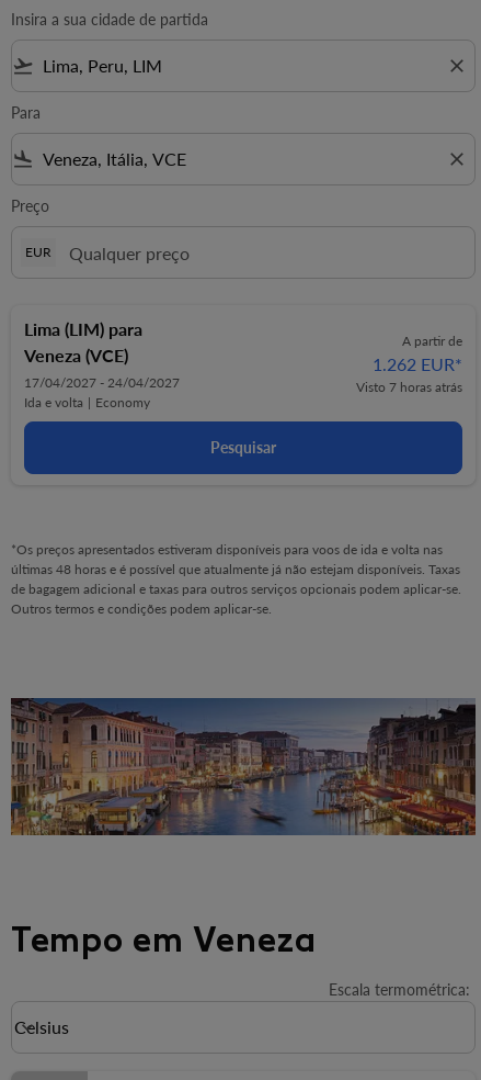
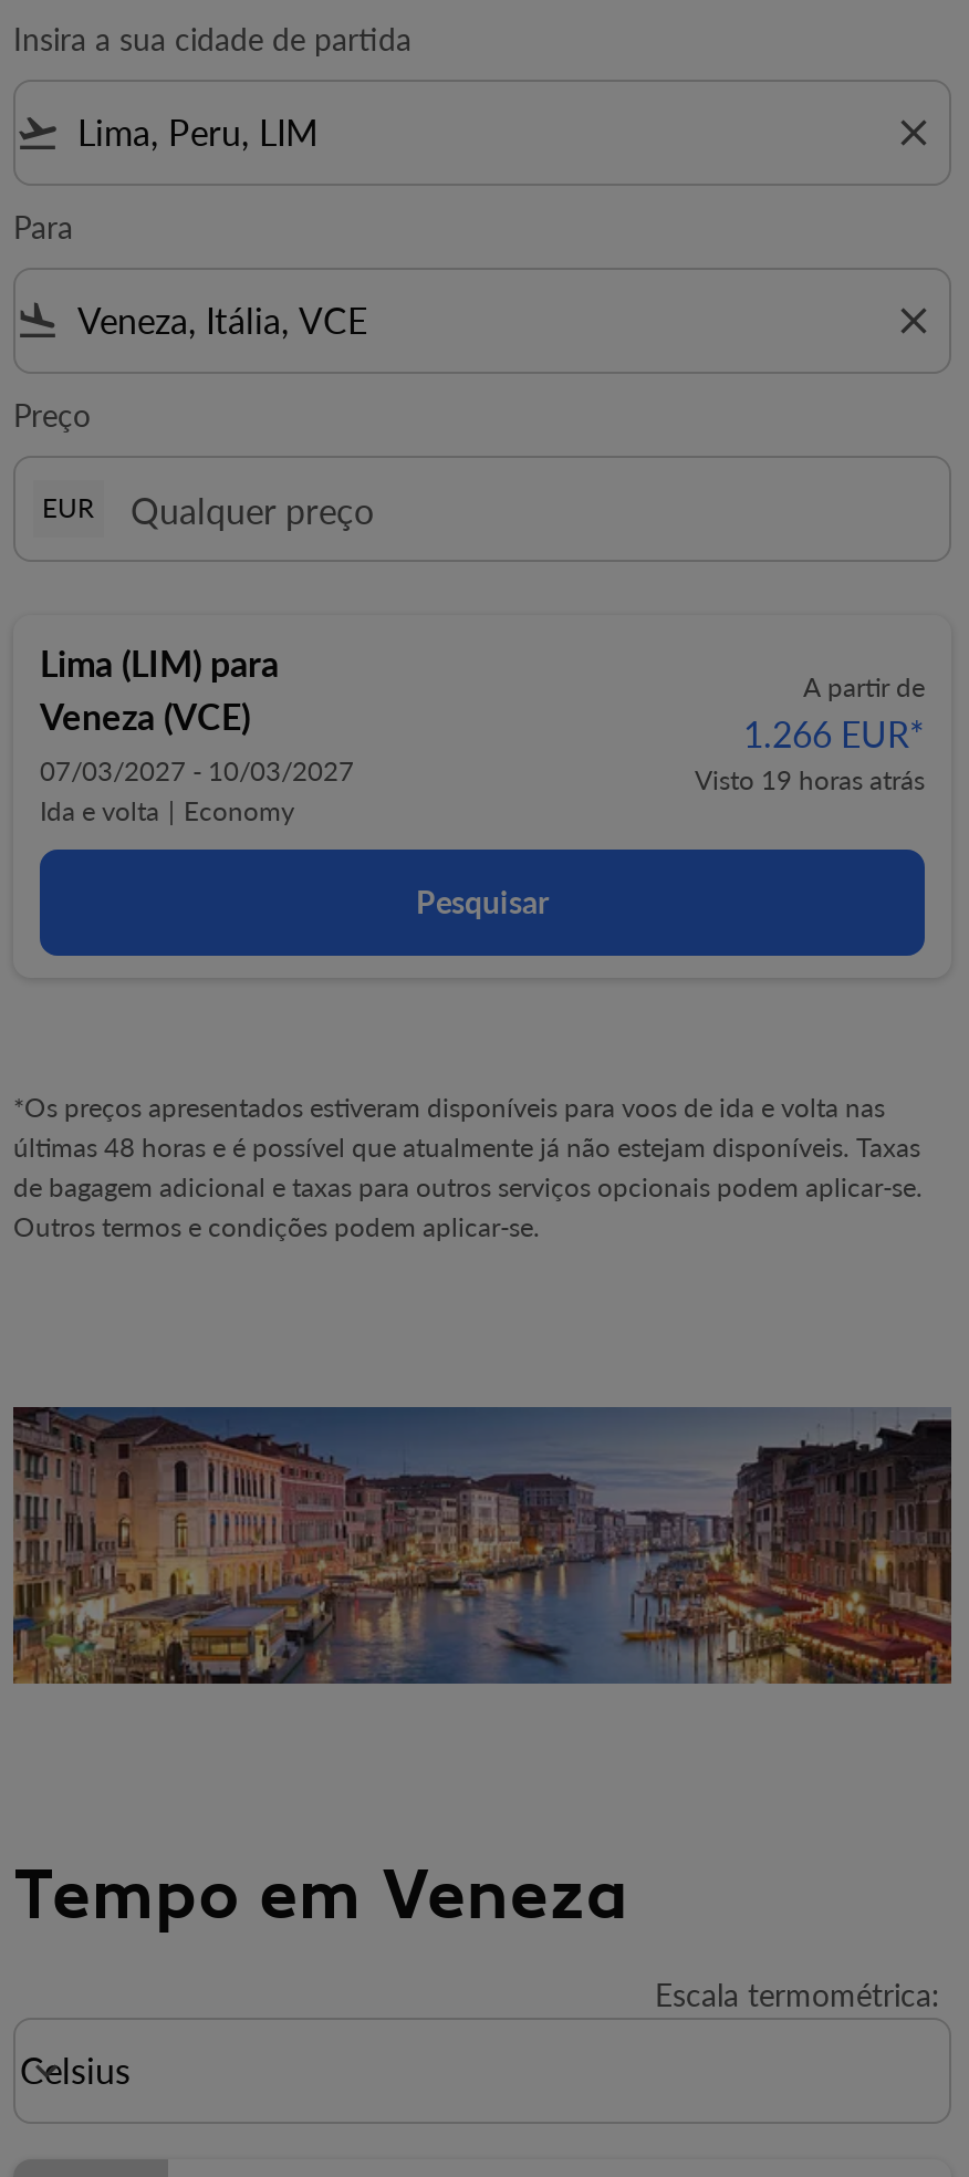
[373,353,462,374] 1.262 EUR* -> [743,712,925,754] 1.266 EUR*
[24,374,180,391] 17/04/2027 - 24/04/2027 -> [40,754,354,788] 07/03/2027 - 10/03/2027
[356,379,462,395] Visto 7 horas atrás -> [695,763,925,796] Visto 19 horas atrás

